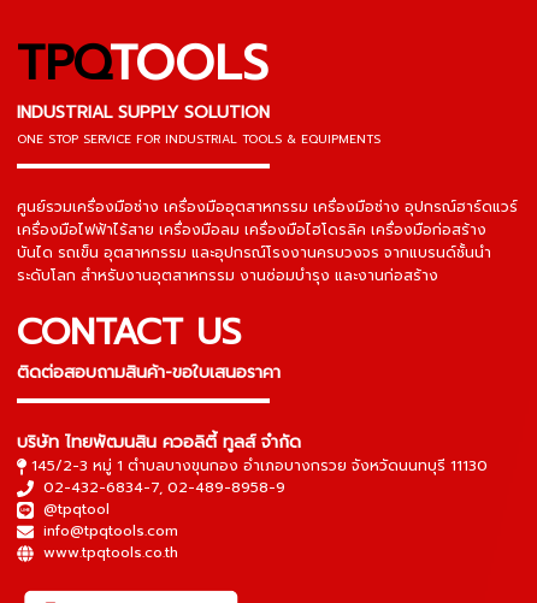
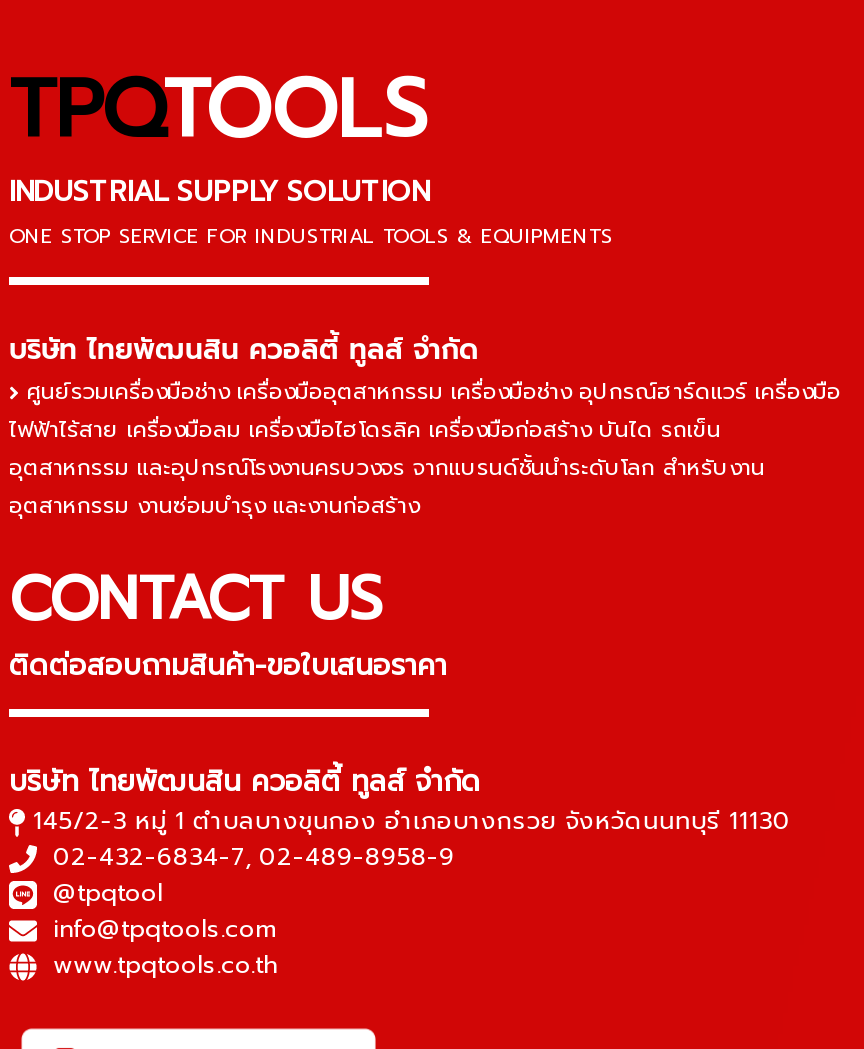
[17,196,518,286] ศูนย์รวมเครื่องมือช่าง เครื่องมืออุตสาหกรรม เครื่องมือช่าง อุปกรณ์ฮาร์ดแวร์ | เครื่องมือไฟฟ้าไร้สาย เครื่องมือลม เครื่องมือไฮโดรลิค เครื่องมือก่อสร้าง | บันได รถเข็น อุตสาหกรรม และอุปกรณ์โรงงานครบวงจร จากแบรนด์ชั้นนำ | ระดับโลก สำหรับงานอุตสาหกรรม งานซ่อมบำรุง และงานก่อสร้าง -> [9,329,841,523] บริษัท ไทยพัฒนสิน ควอลิตี้ ทูลส์ จำกัด | ศูนย์รวมเครื่องมือช่าง เครื่องมืออุตสาหกรรม เครื่องมือช่าง อุปกรณ์ฮาร์ดแวร์ เครื่องมือ | ไฟฟ้าไร้สาย เครื่องมือลม เครื่องมือไฮโดรลิค เครื่องมือก่อสร้าง บันได รถเข็น | อุตสาหกรรม และอุปกรณ์โรงงานครบวงจร จากแบรนด์ชั้นนำระดับโลก สำหรับงาน | อุตสาหกรรม งานซ่อมบำรุง และงานก่อสร้าง

